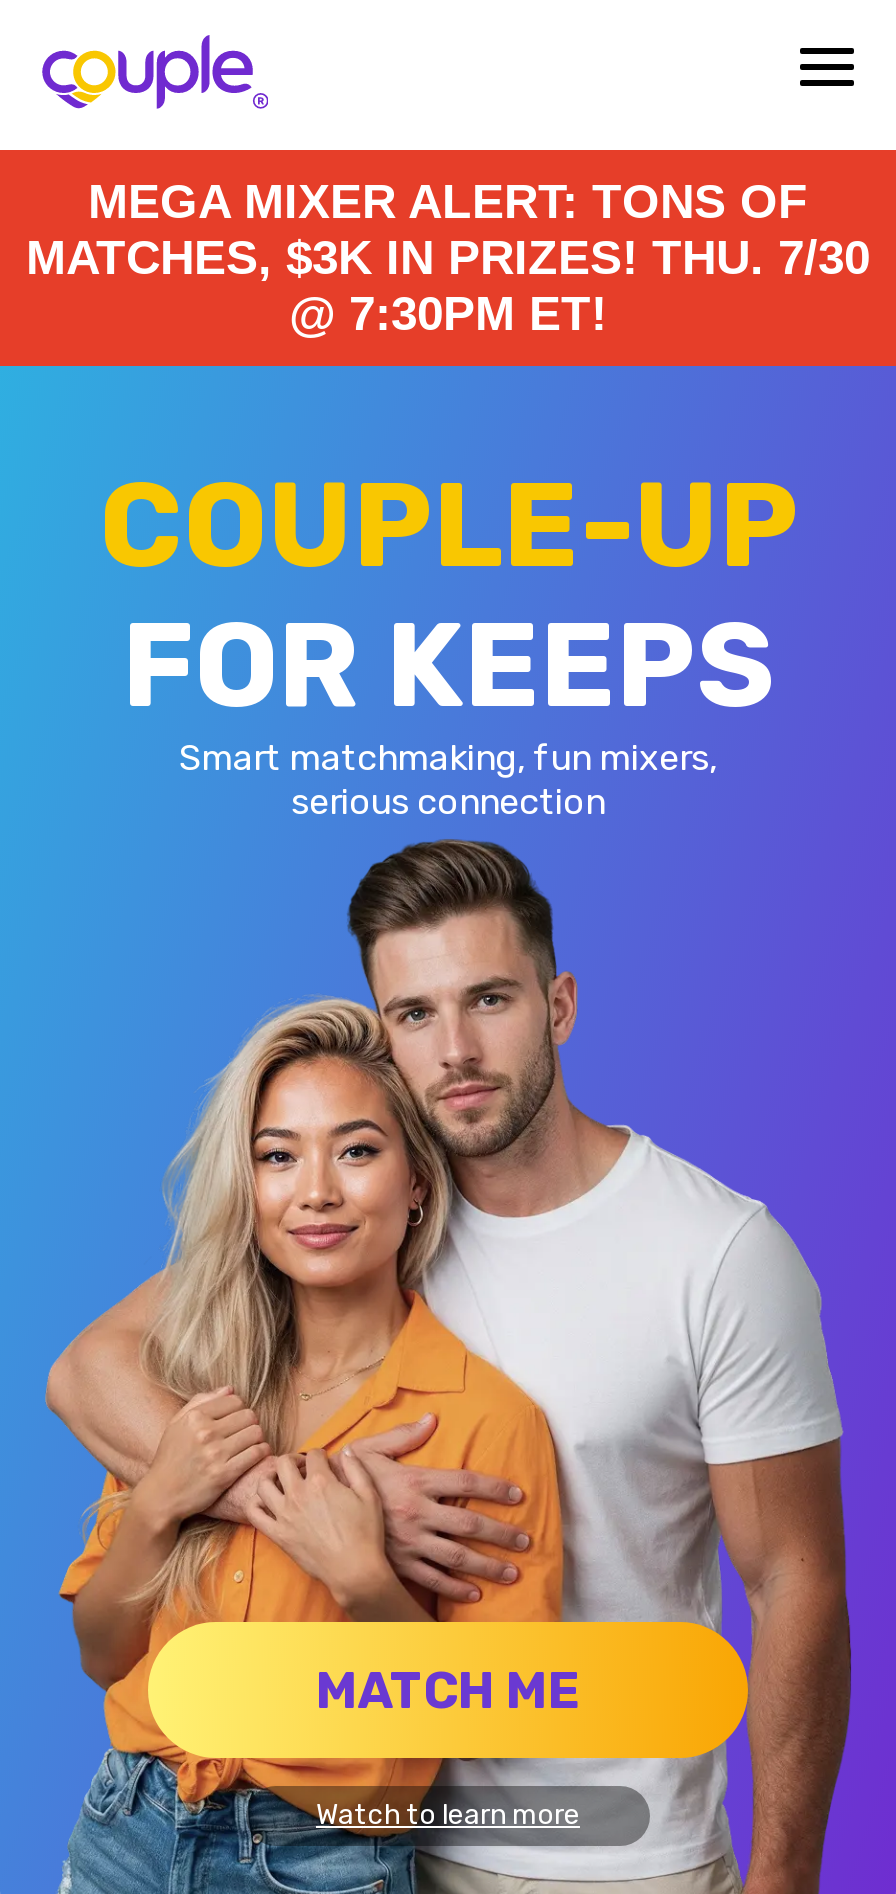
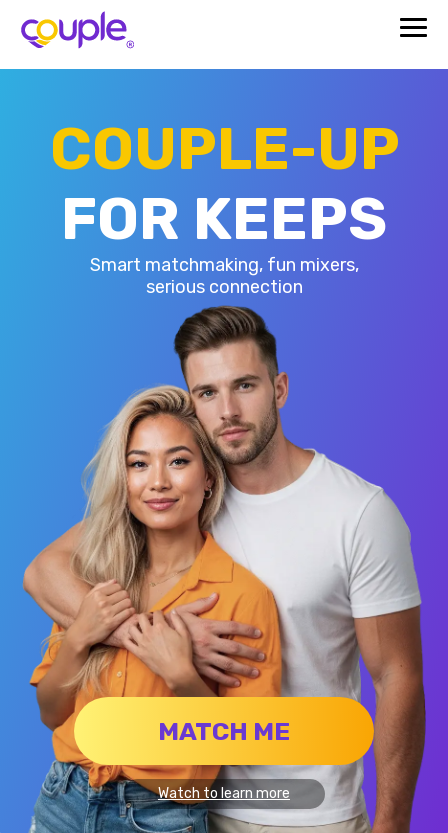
[26,174,870,340] MEGA MIXER ALERT: TONS OF | MATCHES, $3K IN PRIZES! THU. 7/30 | @ 7:30PM ET! -> none

